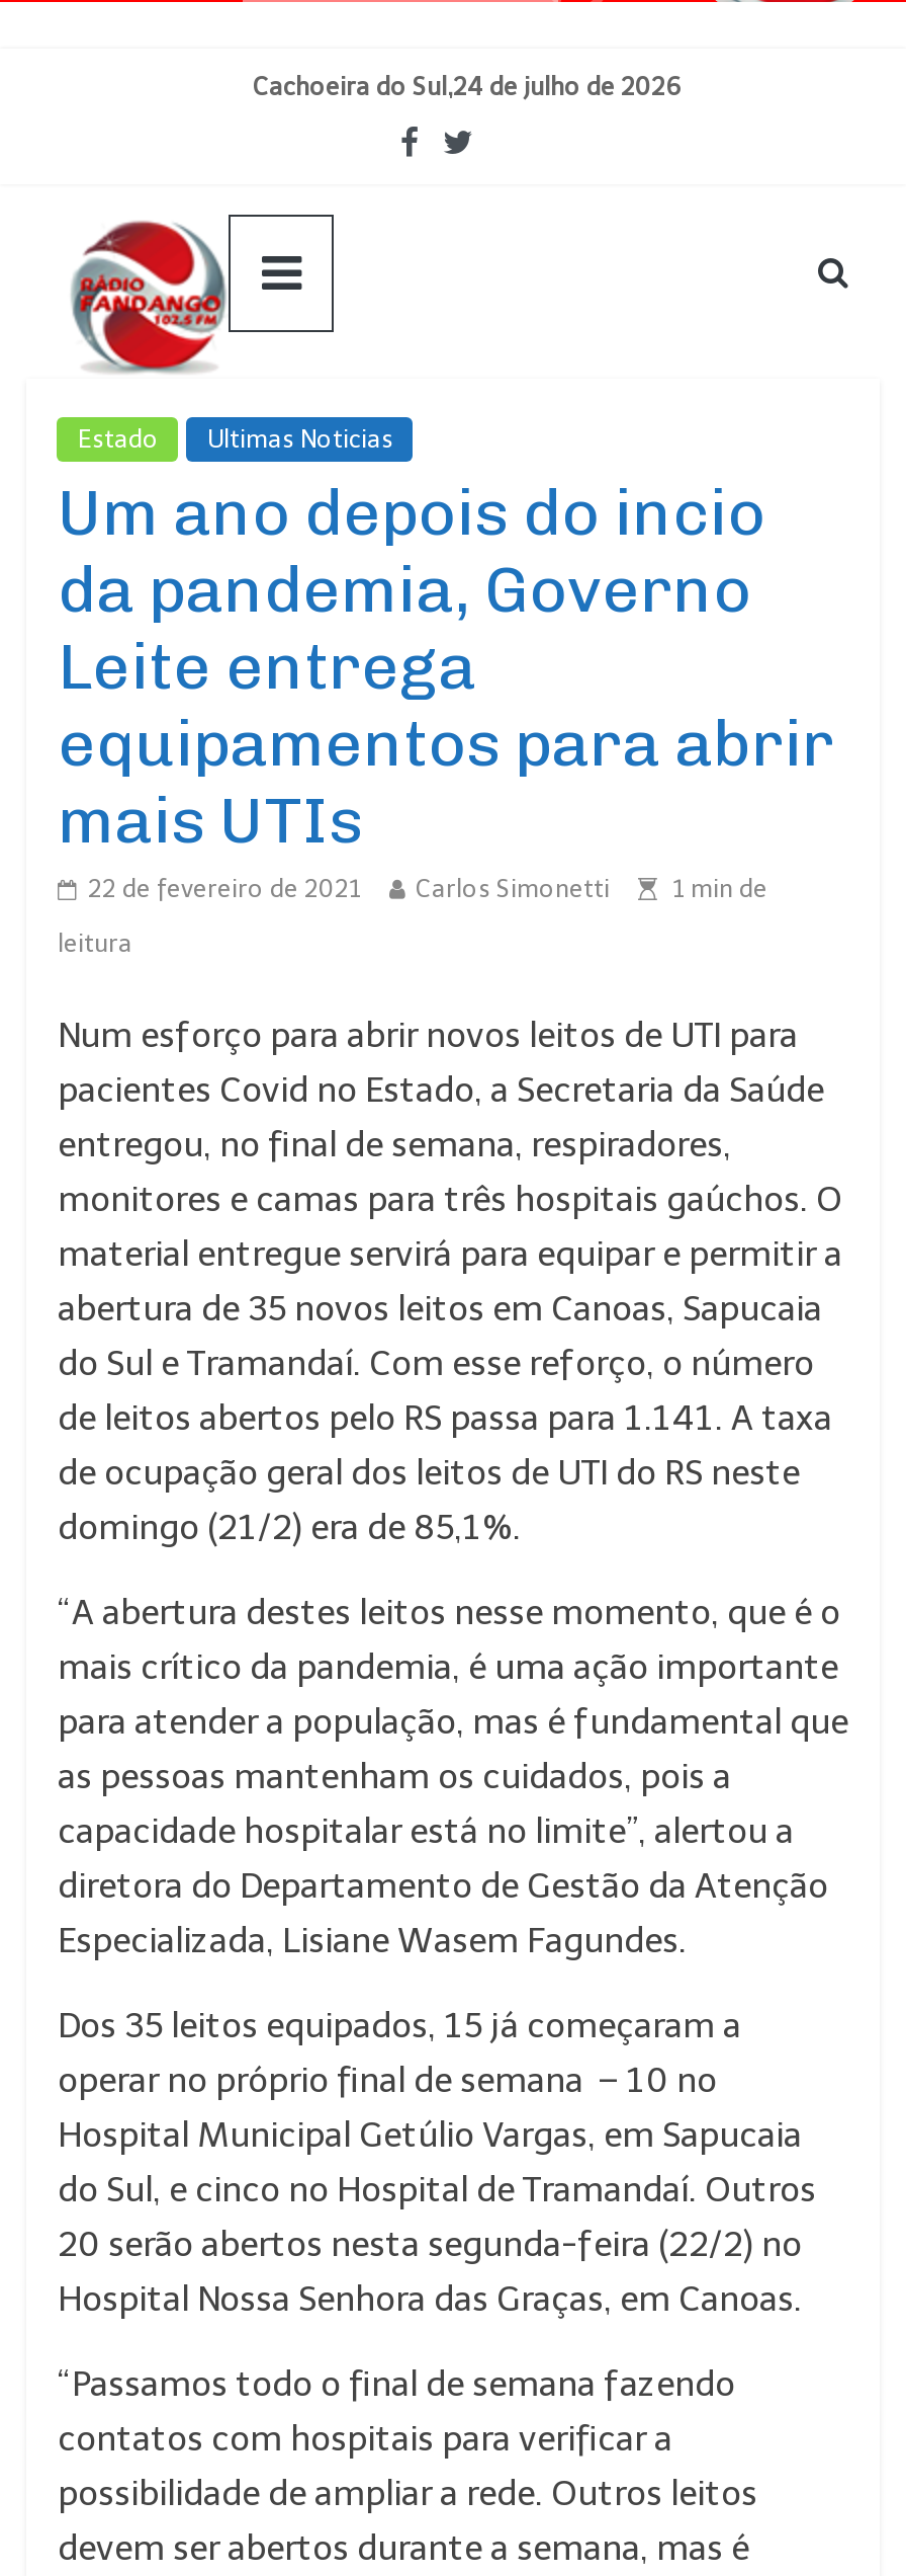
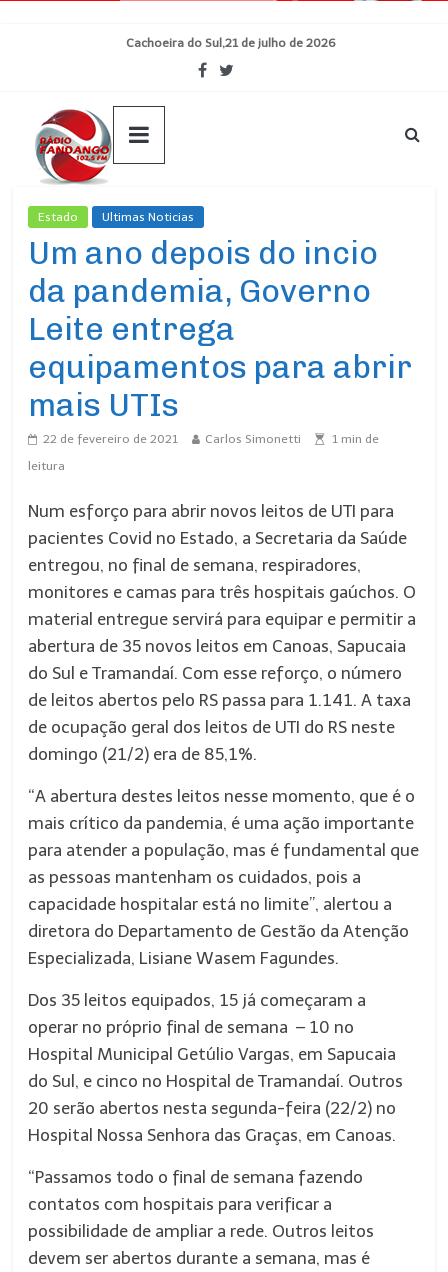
[253,73,682,101] Cachoeira do Sul,24 de julho de 2026 -> [126,36,336,50] Cachoeira do Sul,21 de julho de 2026

